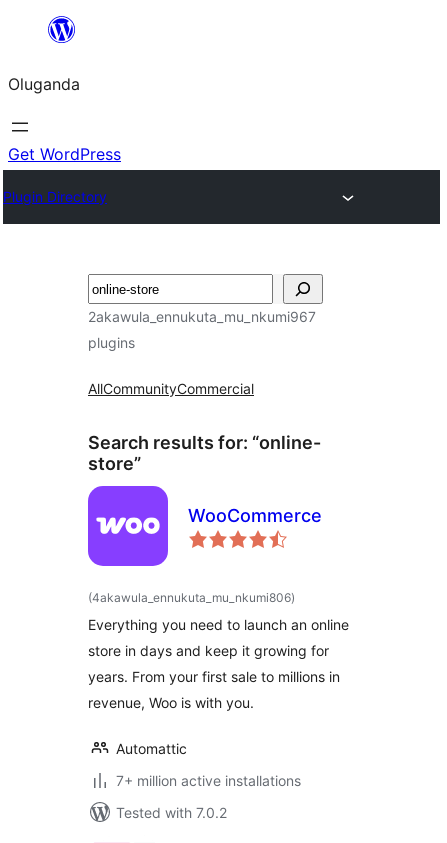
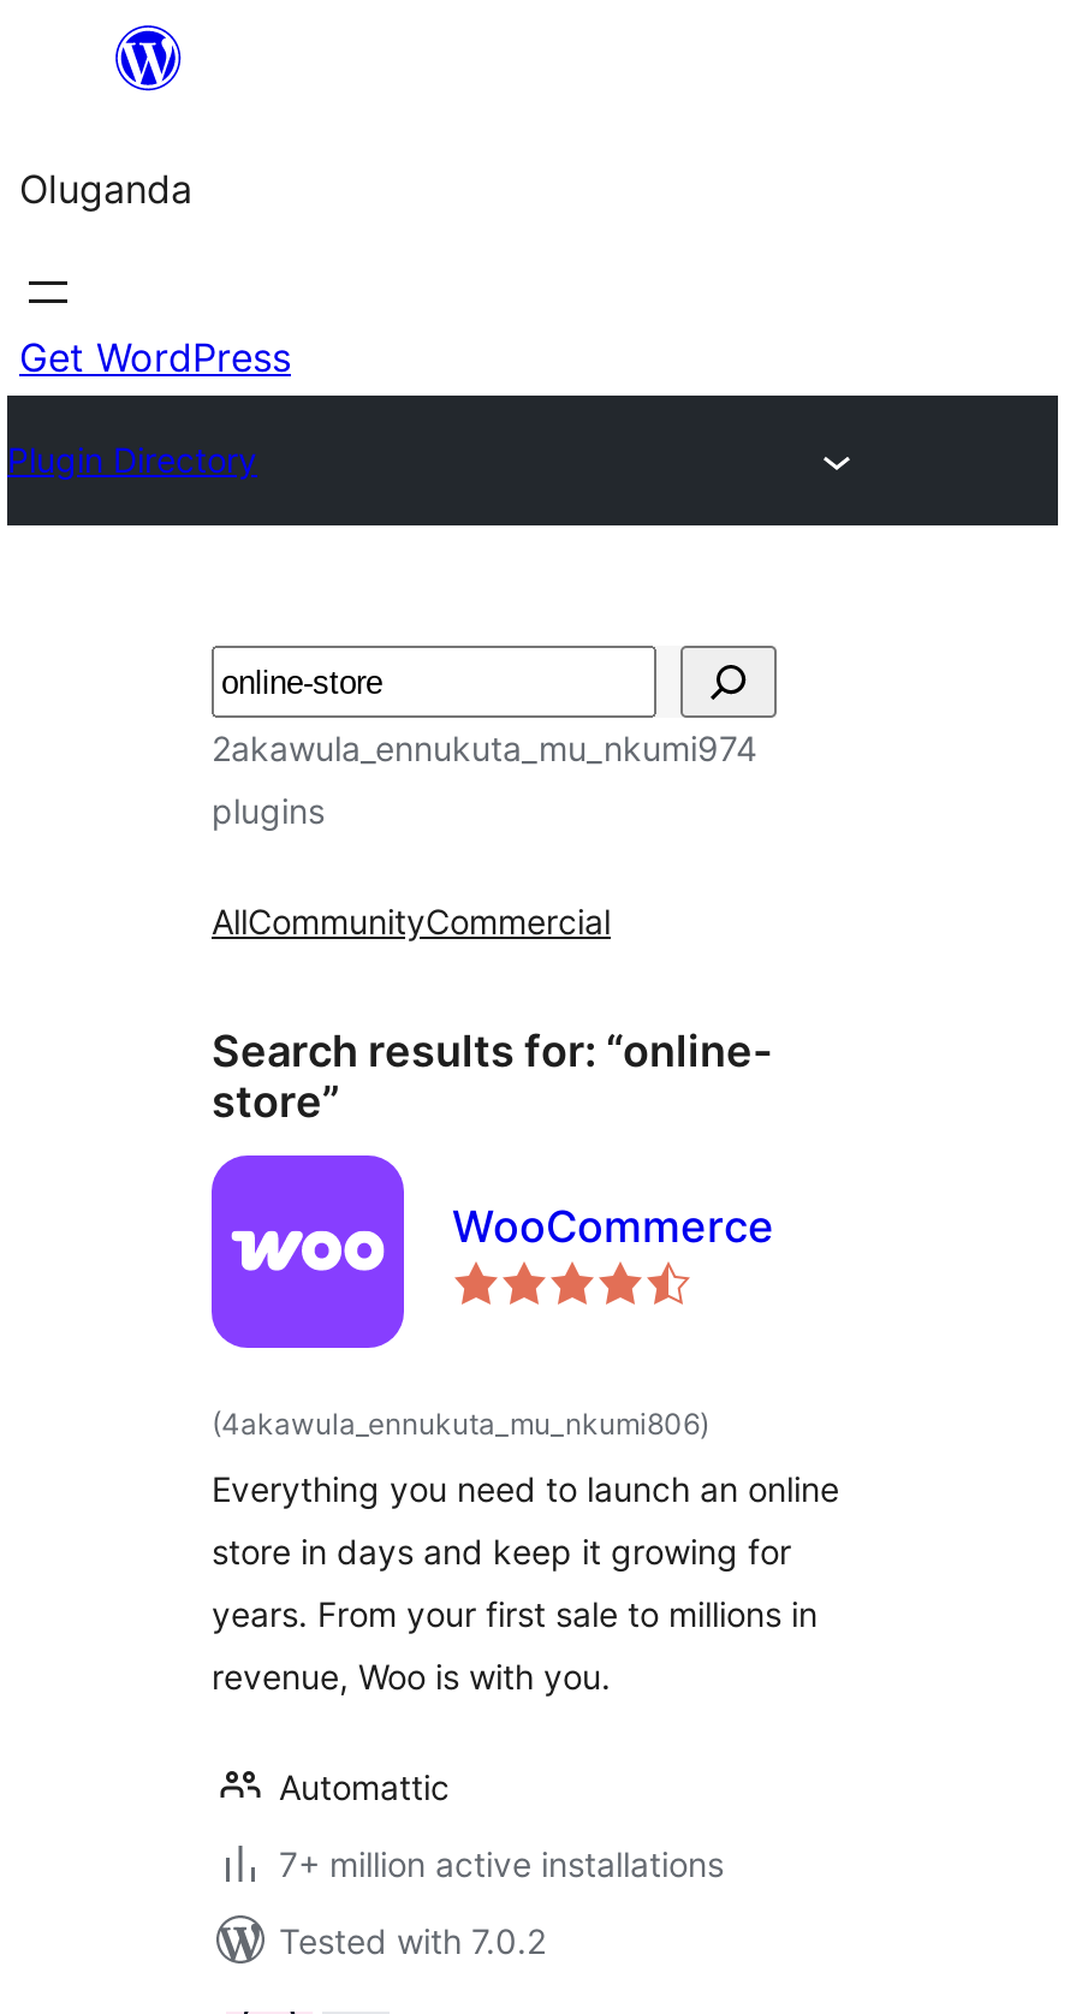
[88,308,316,325] 2akawula_ennukuta_mu_nkumi967 -> [212,727,757,768] 2akawula_ennukuta_mu_nkumi974

